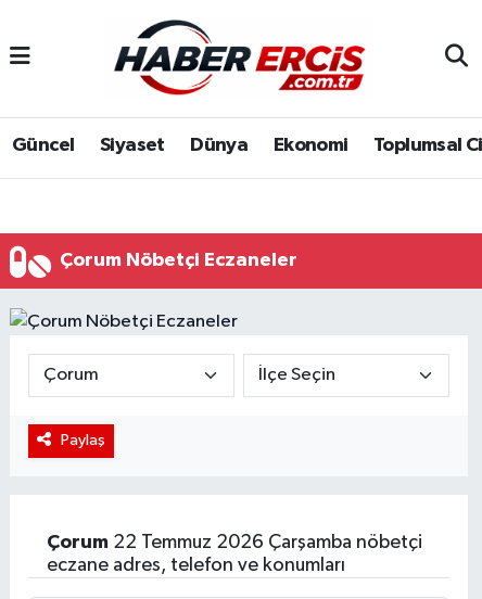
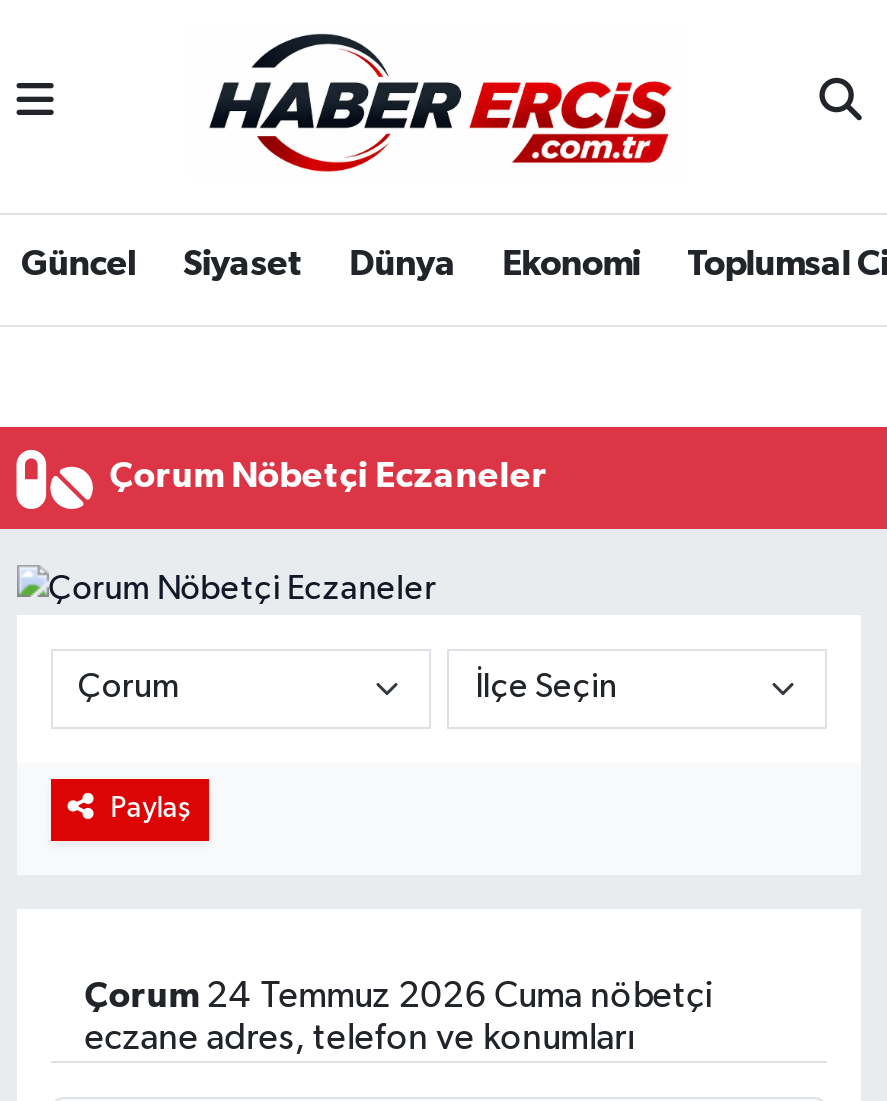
[46,532,422,552] Çorum 22 Temmuz 2026 Çarşamba nöbetçi -> [85,978,713,1014] Çorum 24 Temmuz 2026 Cuma nöbetçi

